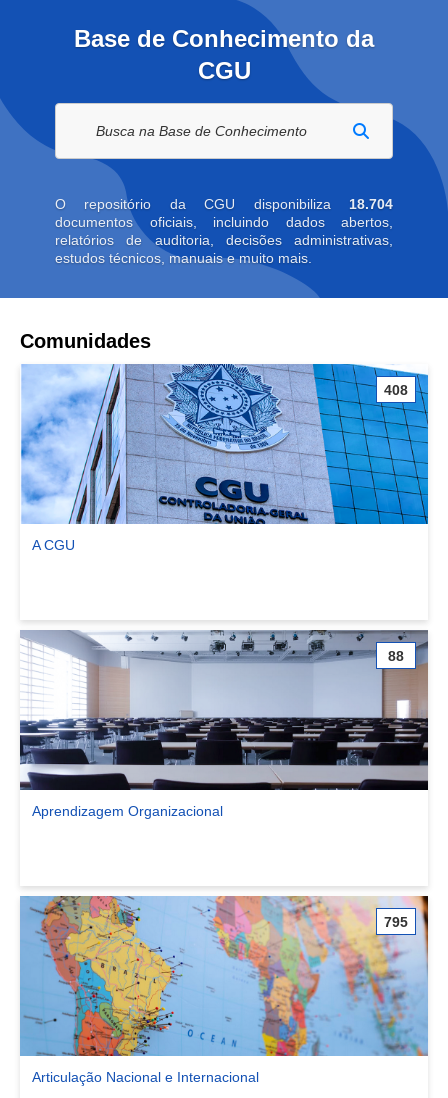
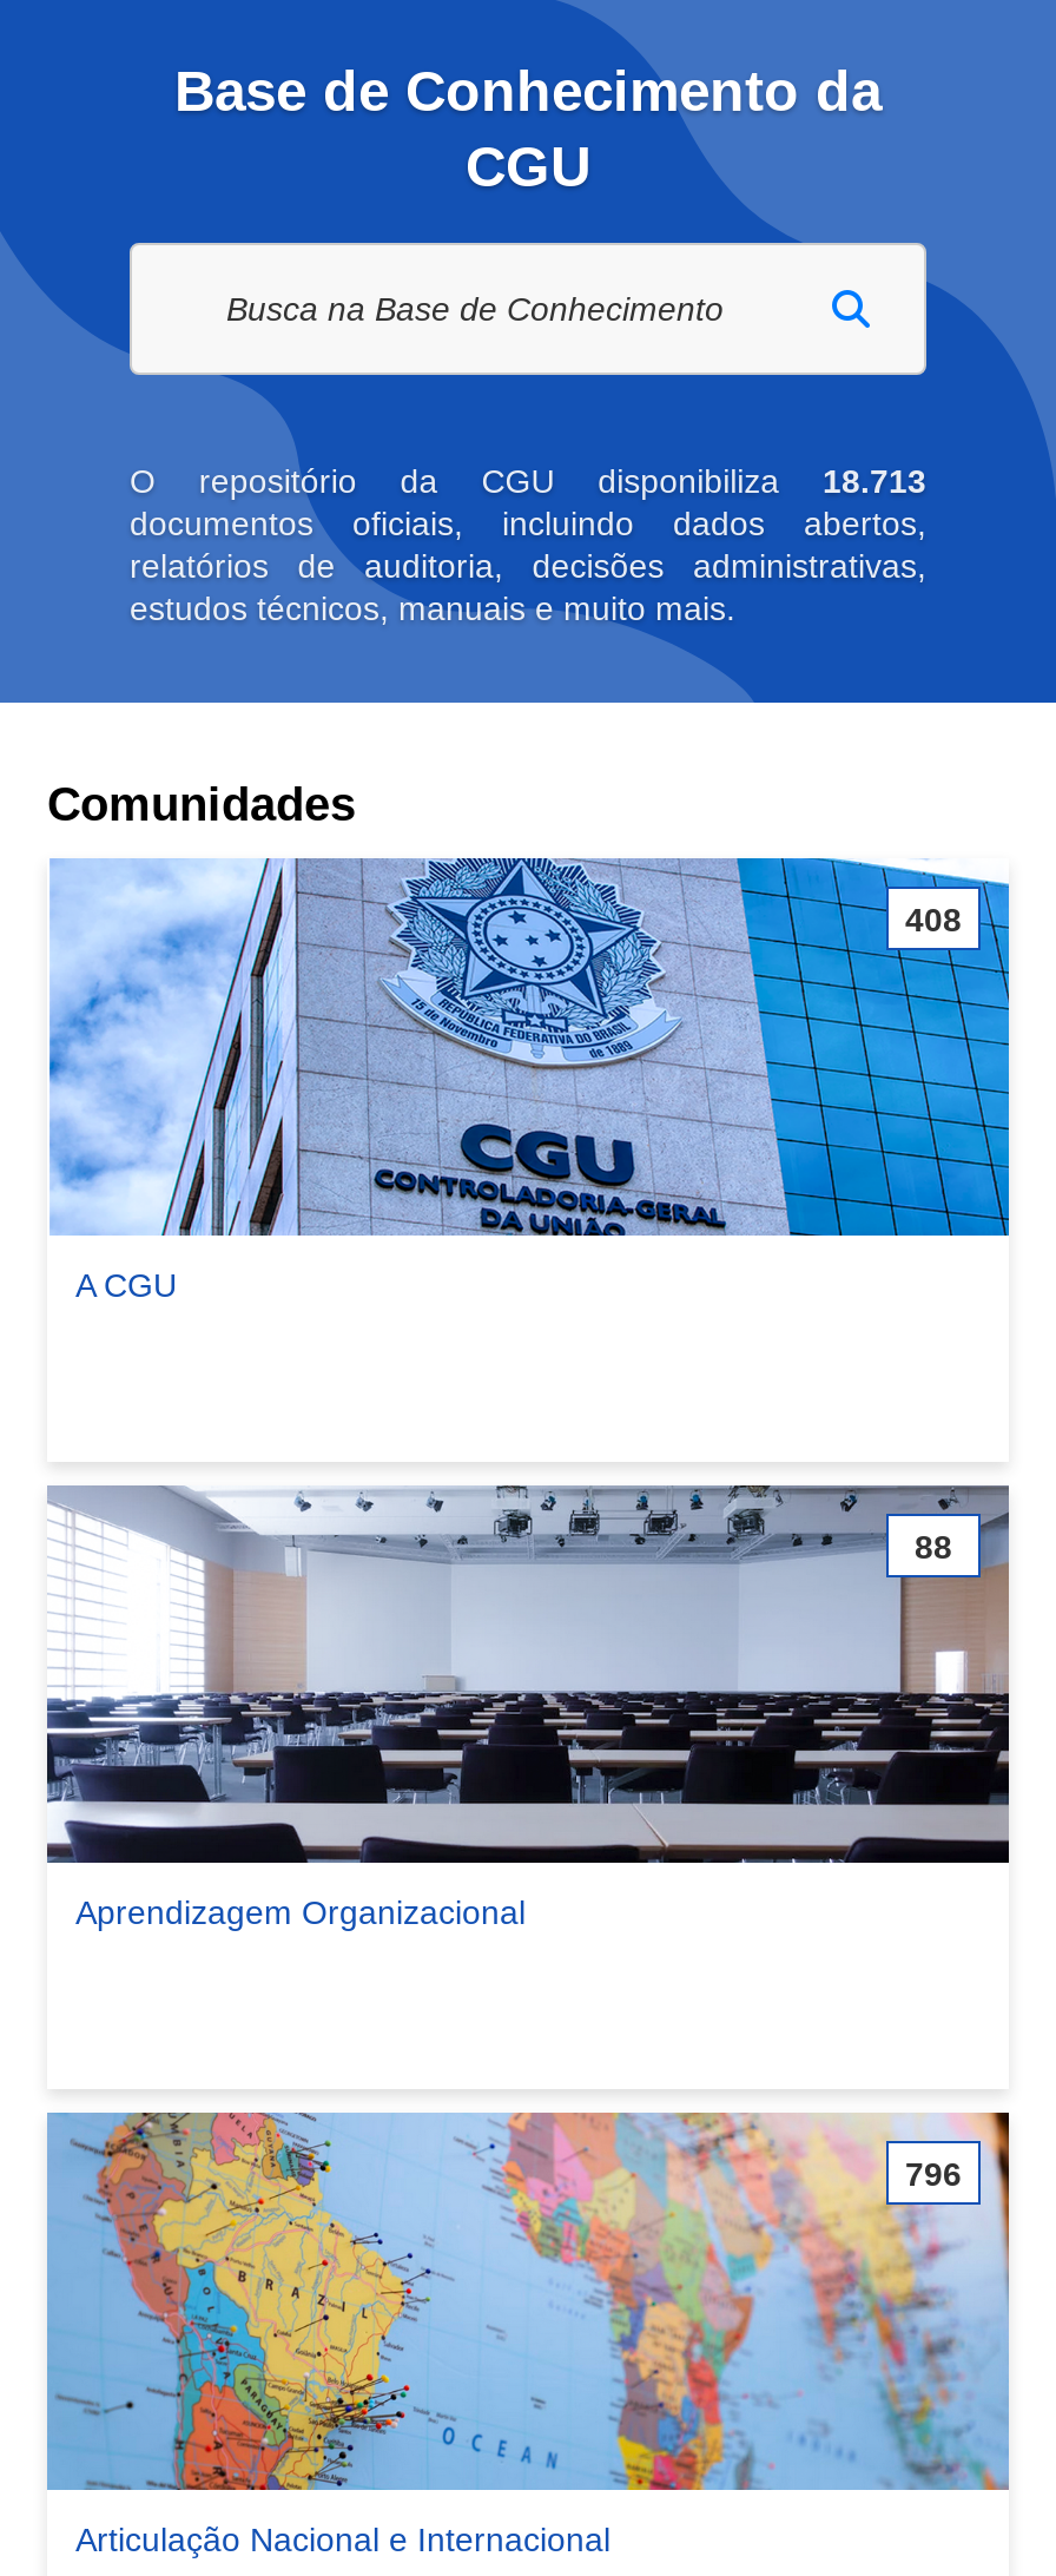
[55,196,393,212] O repositório da CGU disponibiliza 18.704 -> [130,462,926,500] O repositório da CGU disponibiliza 18.713
[384,913,408,929] 795 -> [905,2154,962,2192] 796

